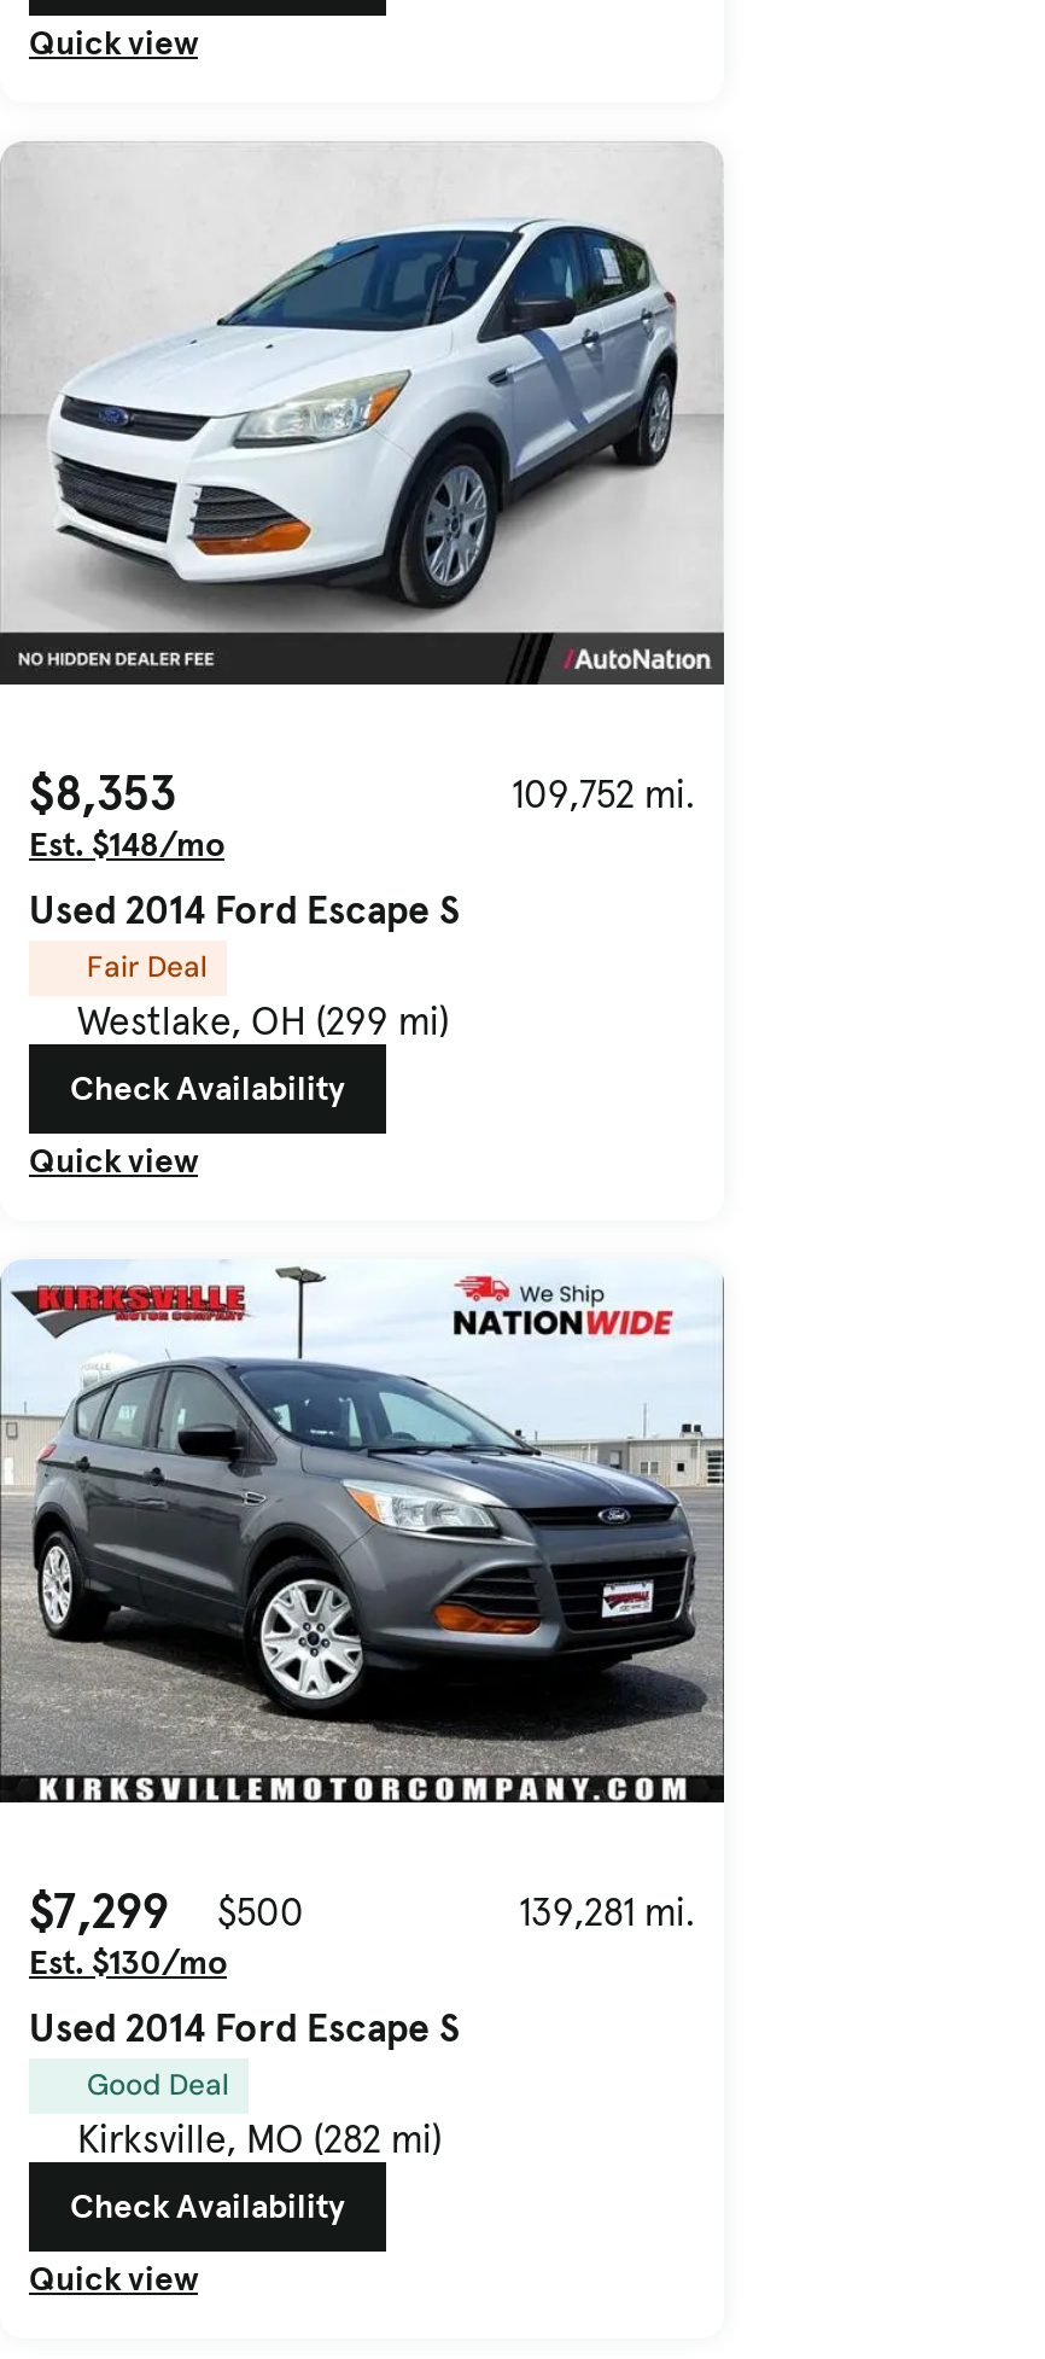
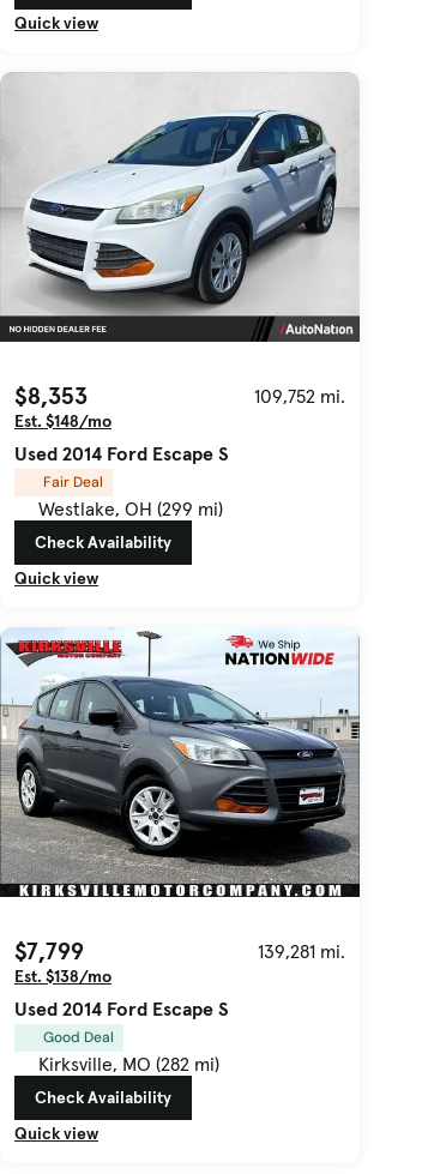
[29,1880,304,1942] $7,299 | $500 -> [14,935,84,967] $7,799
[29,1940,227,1984] Est. $130/mo -> [14,965,111,987] Est. $138/mo

